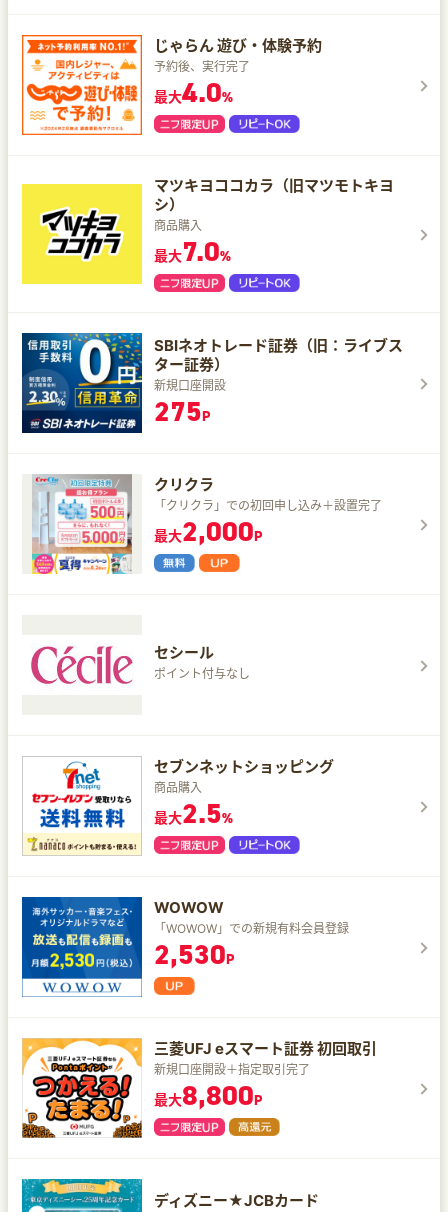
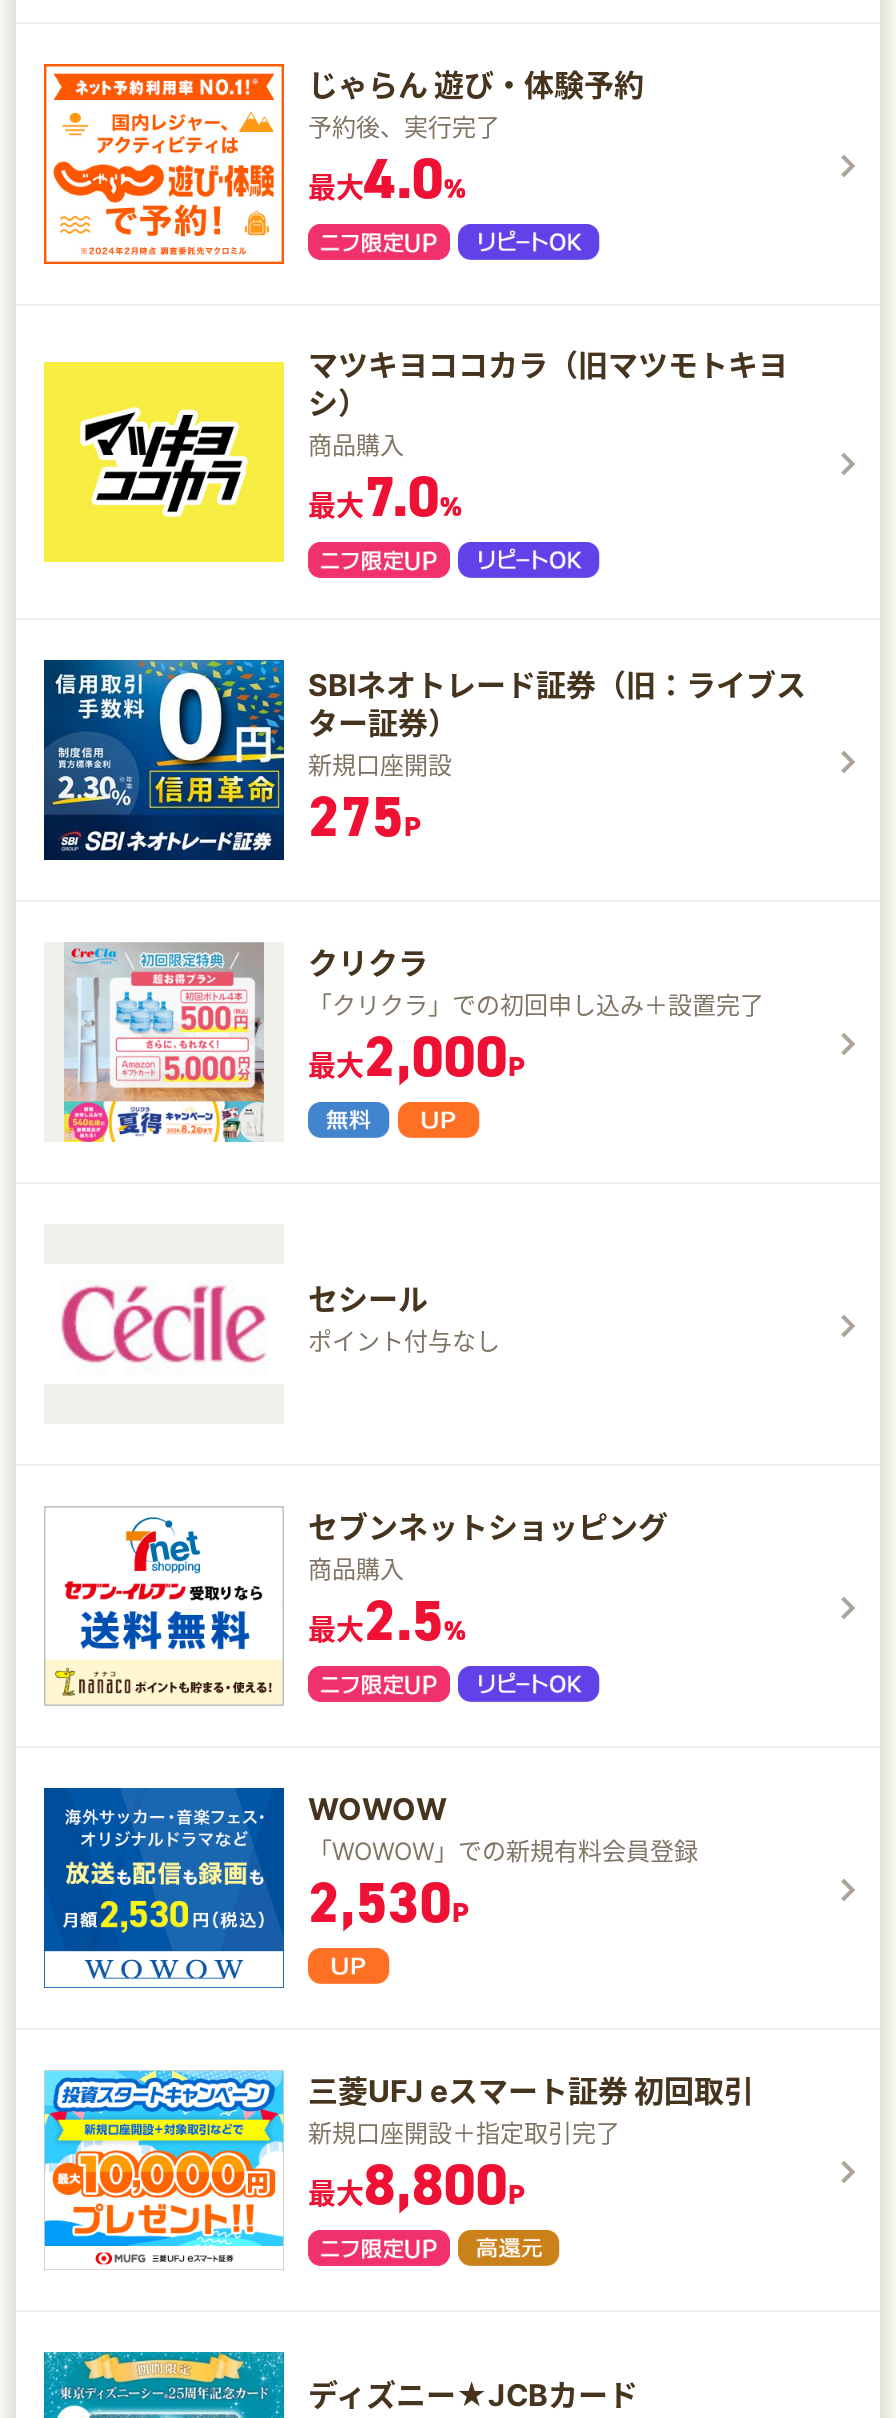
[21,1037,143,1139] [image] -> [42,2068,286,2270] [image]

